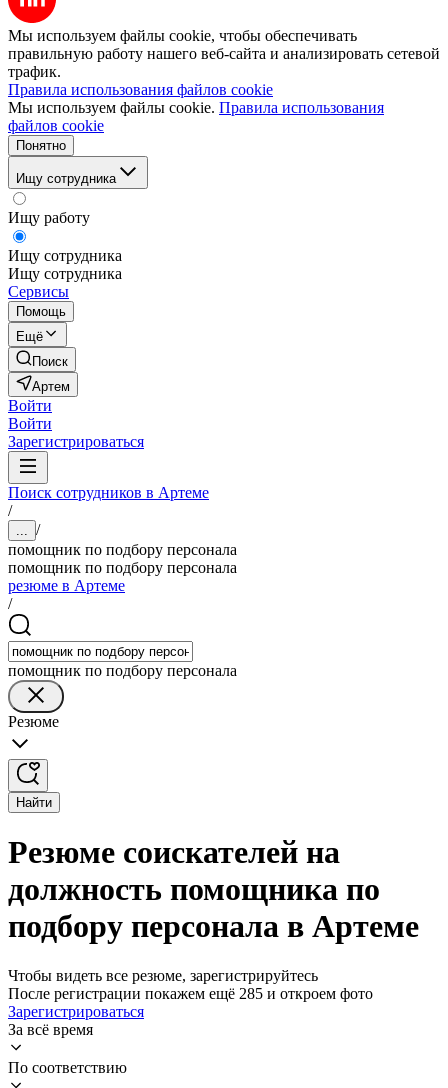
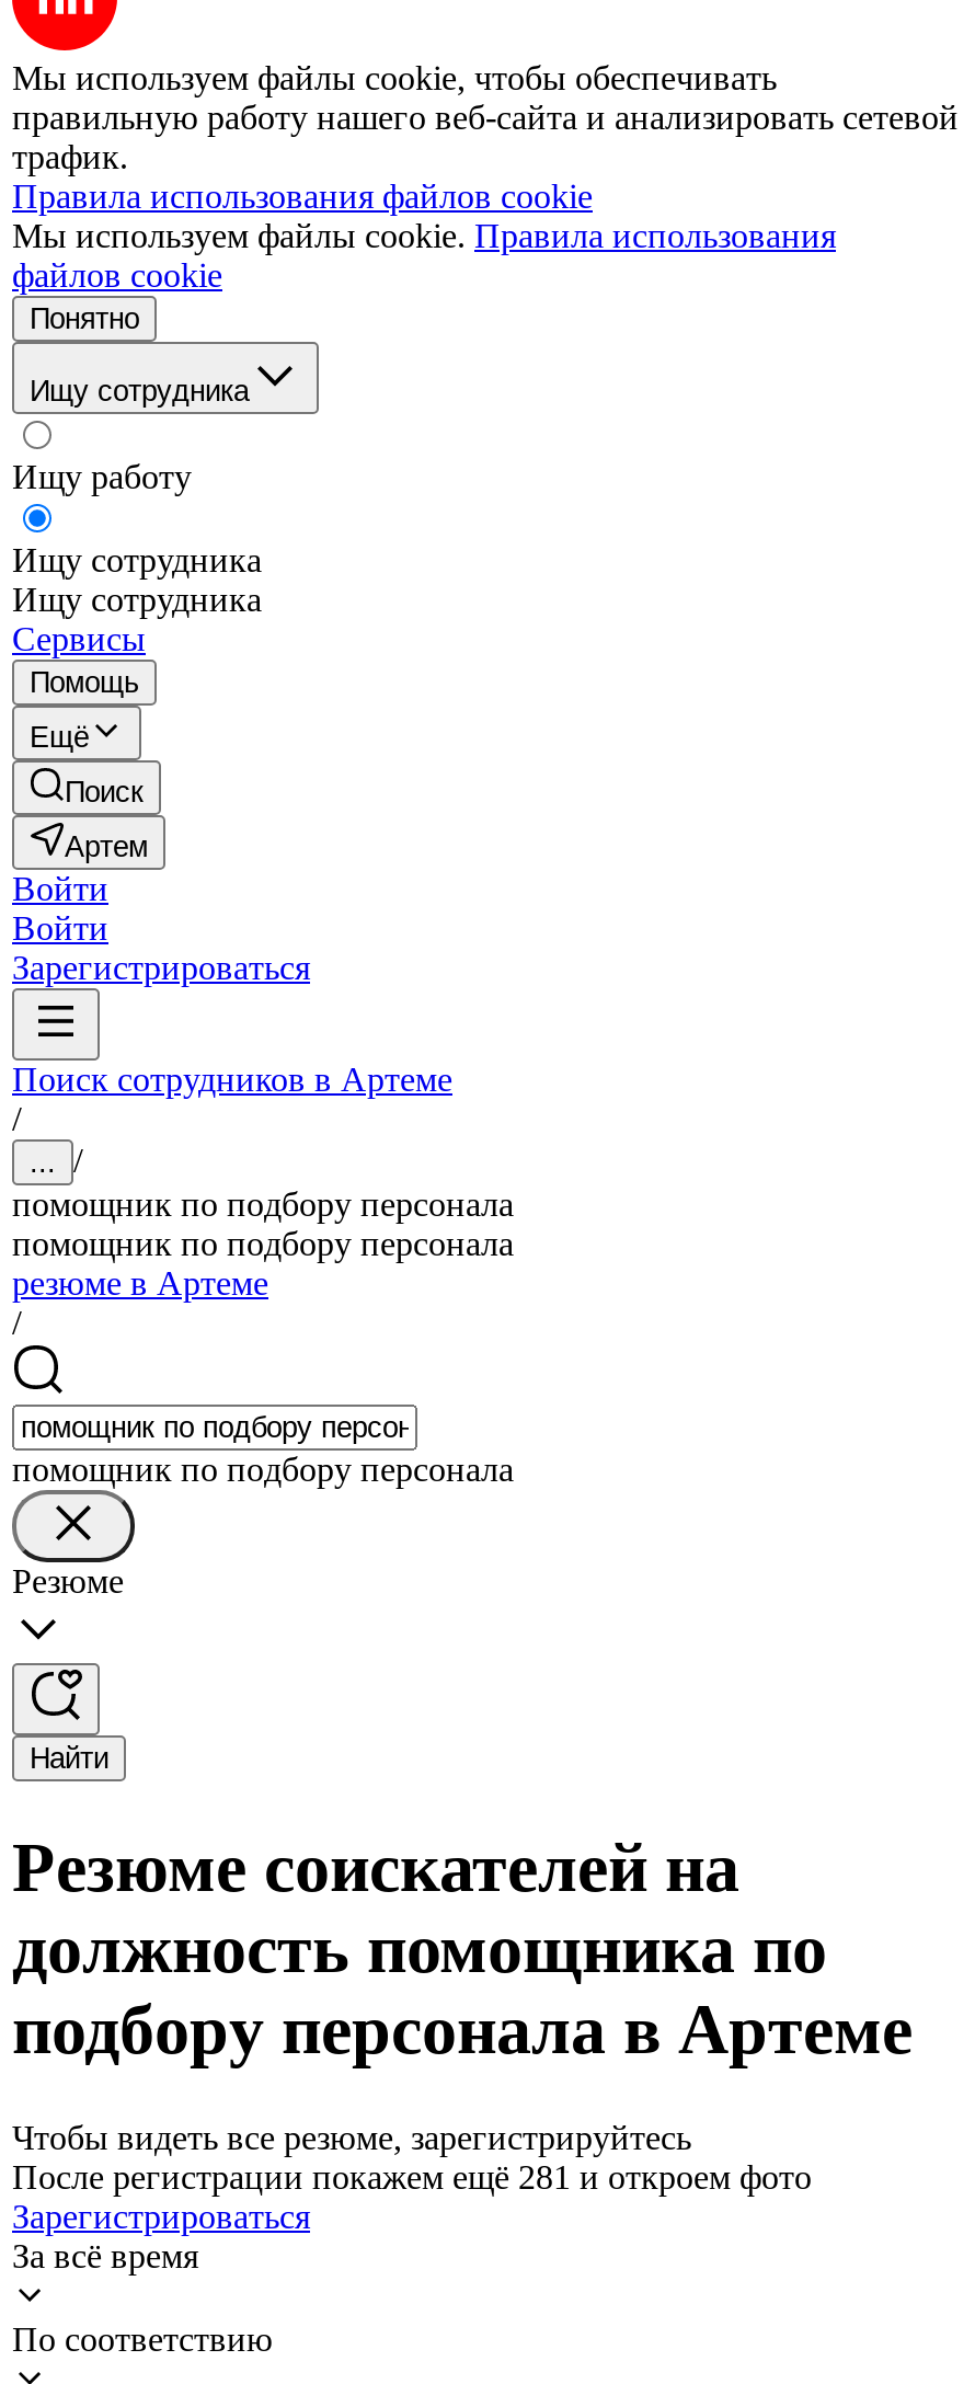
[8,985,373,1002] После регистрации покажем ещё 285 и откроем фото -> [12,2158,812,2195] После регистрации покажем ещё 281 и откроем фото

